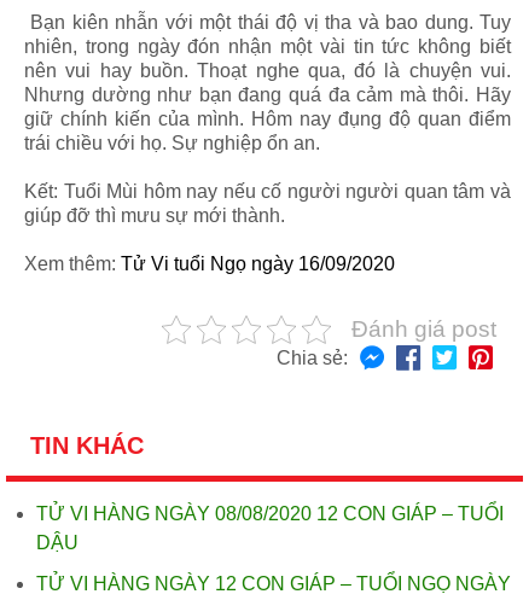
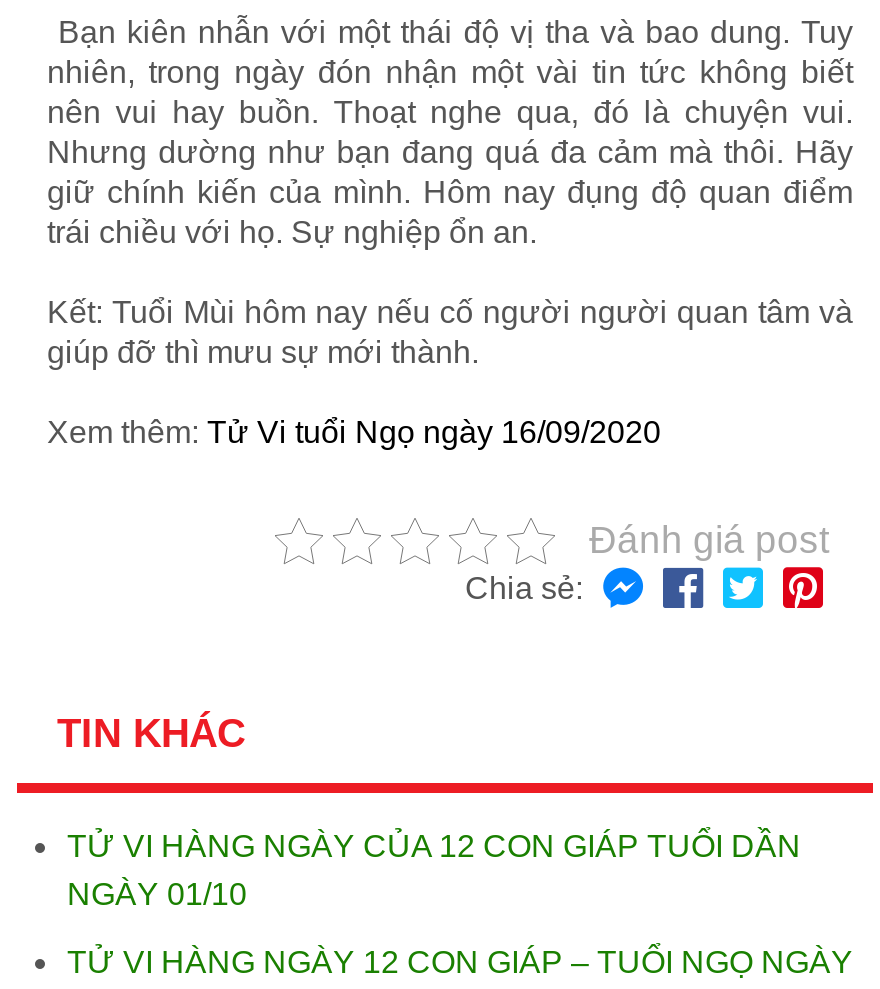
[36,503,504,553] TỬ VI HÀNG NGÀY 08/08/2020 12 CON GIÁP – TUỔI | DẬU -> [67,829,801,911] TỬ VI HÀNG NGÀY CỦA 12 CON GIÁP TUỔI DẦN | NGÀY 01/10

